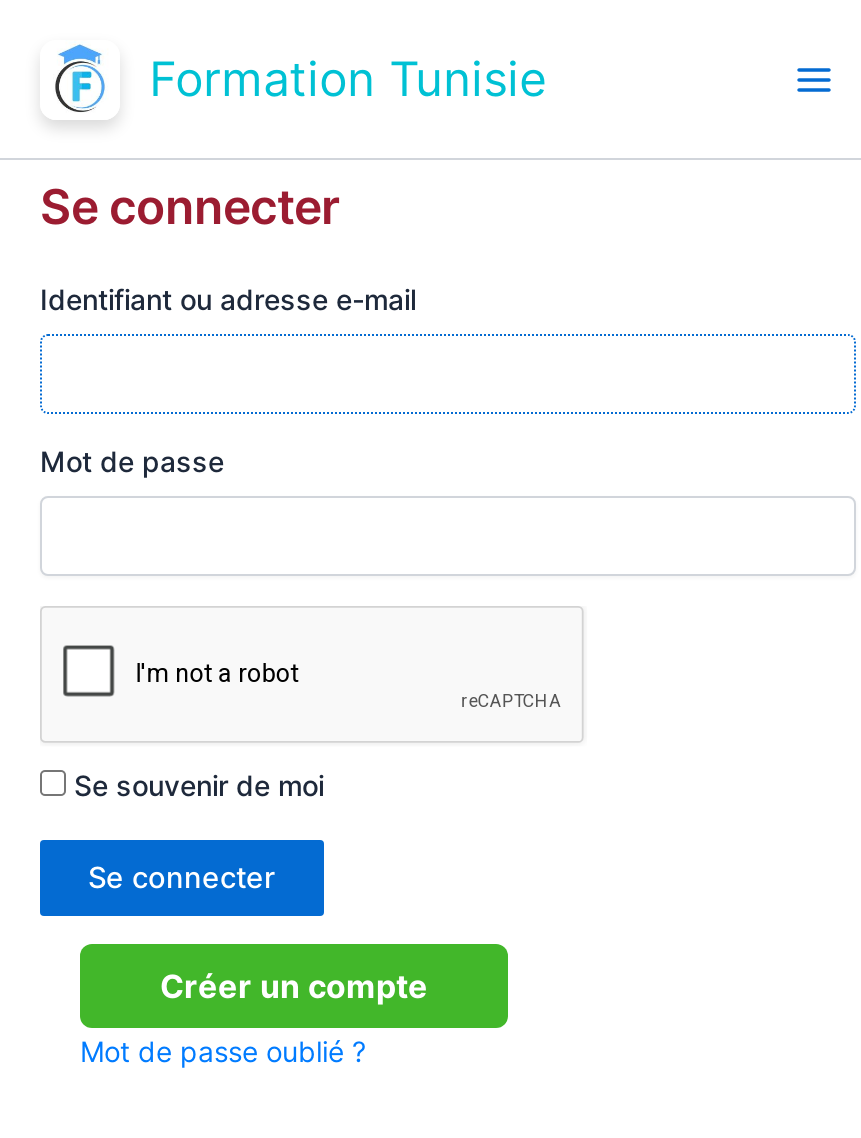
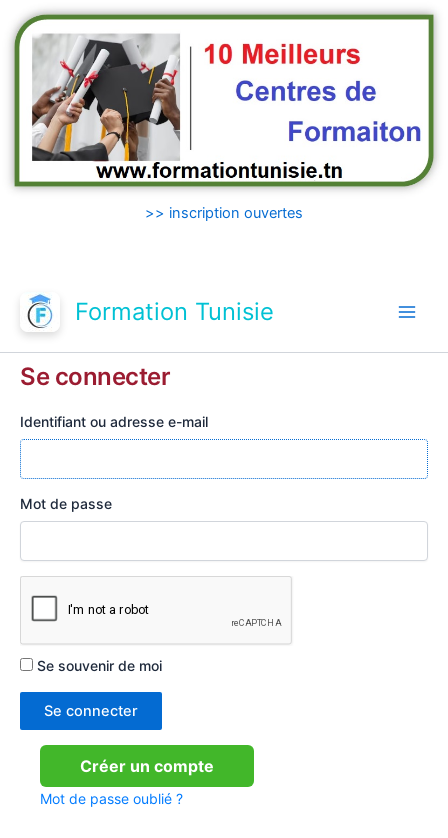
none -> [11,11,437,221] [image] | >> inscription ouvertes

